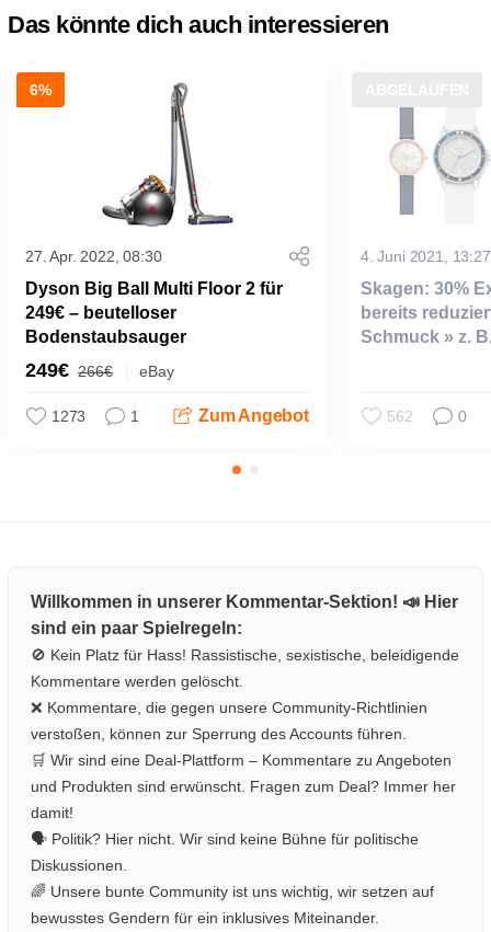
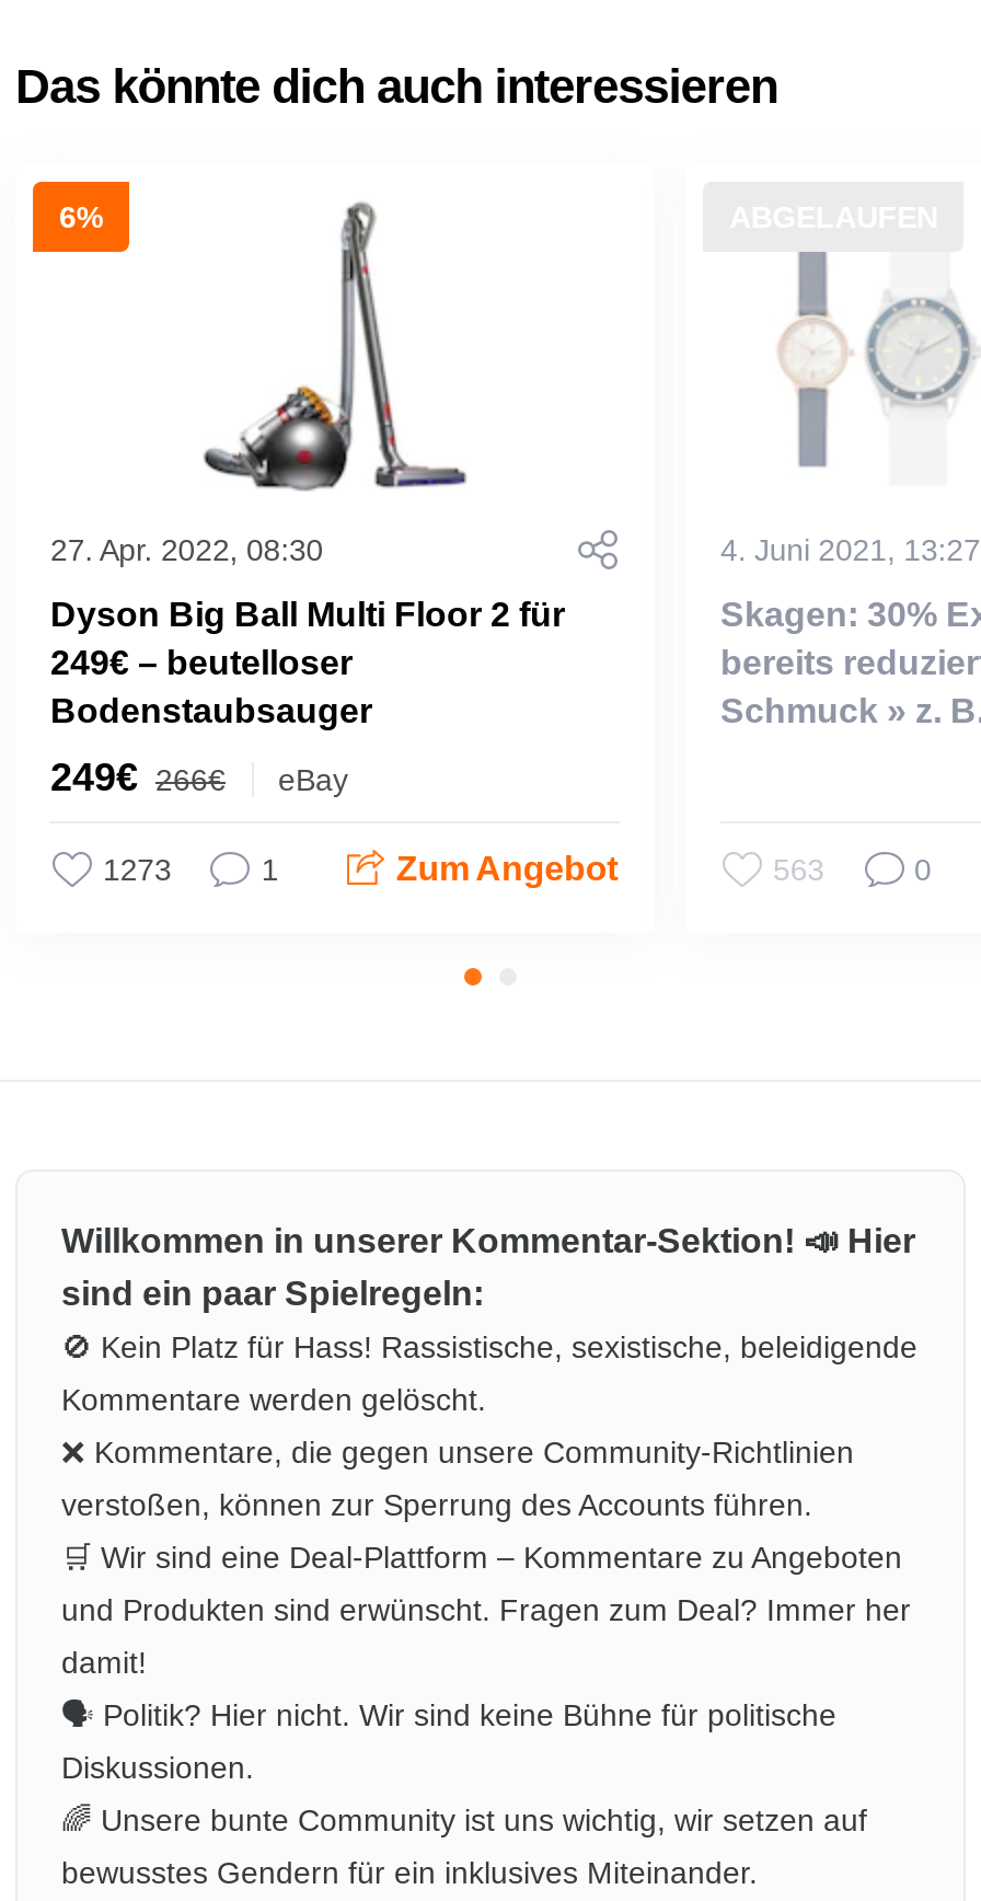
[387,407,413,425] 562 -> [773,852,824,887] 563

